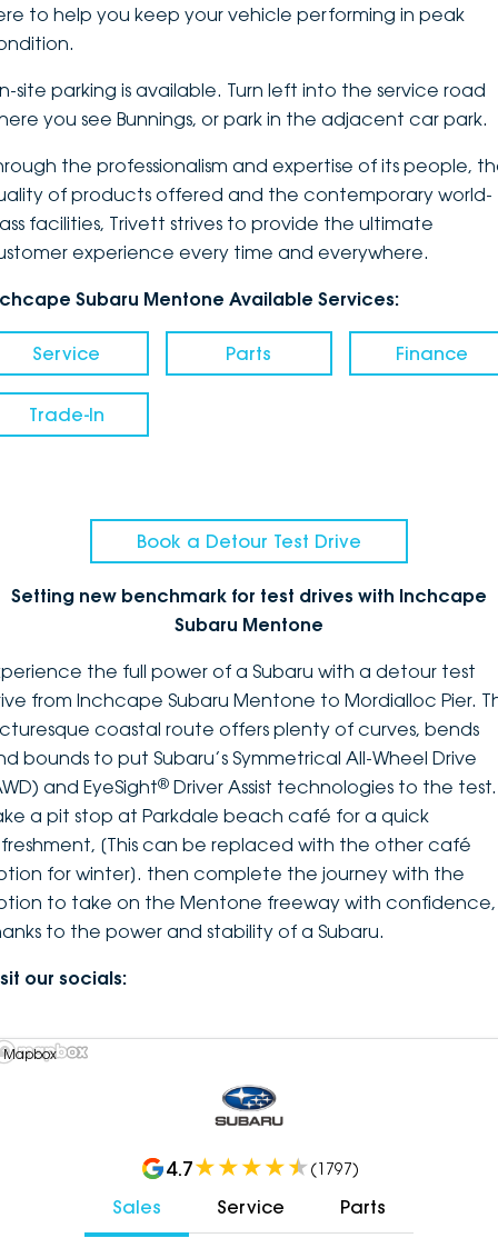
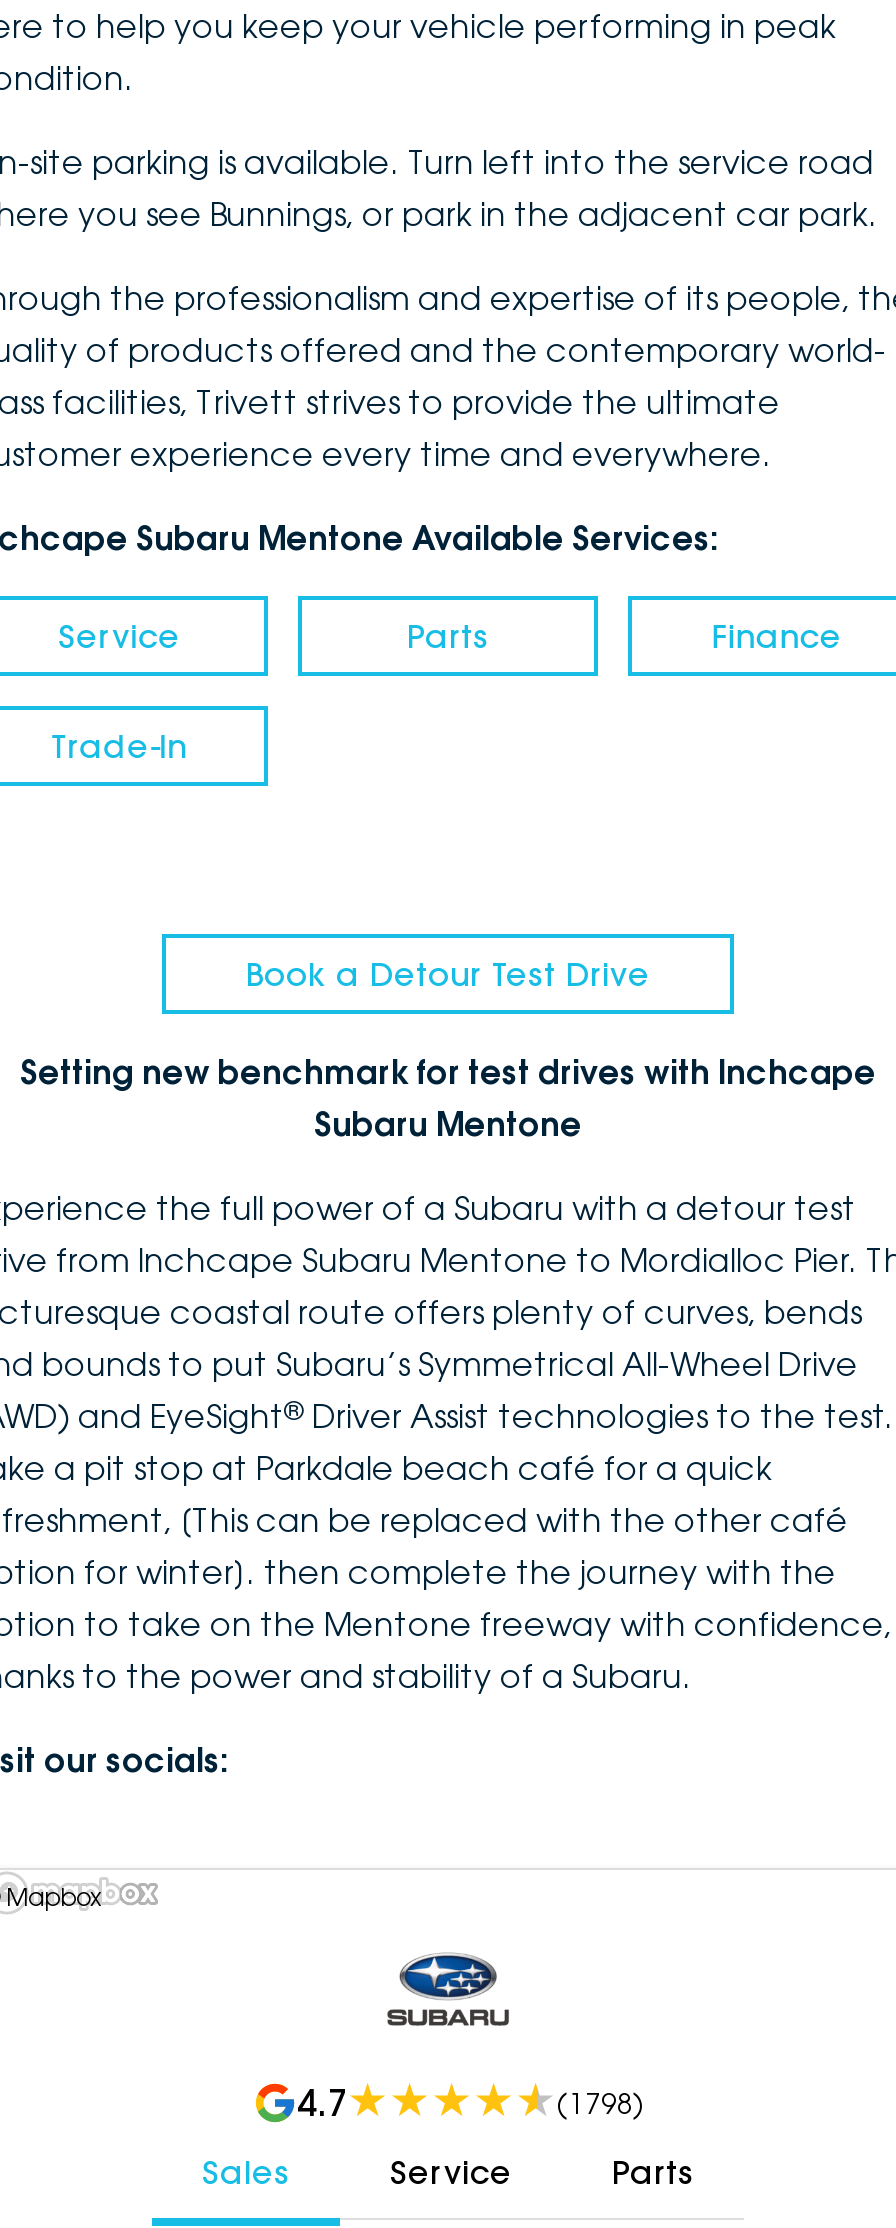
[310,1159,358,1178] (1797) -> [557,2086,645,2120] (1798)

